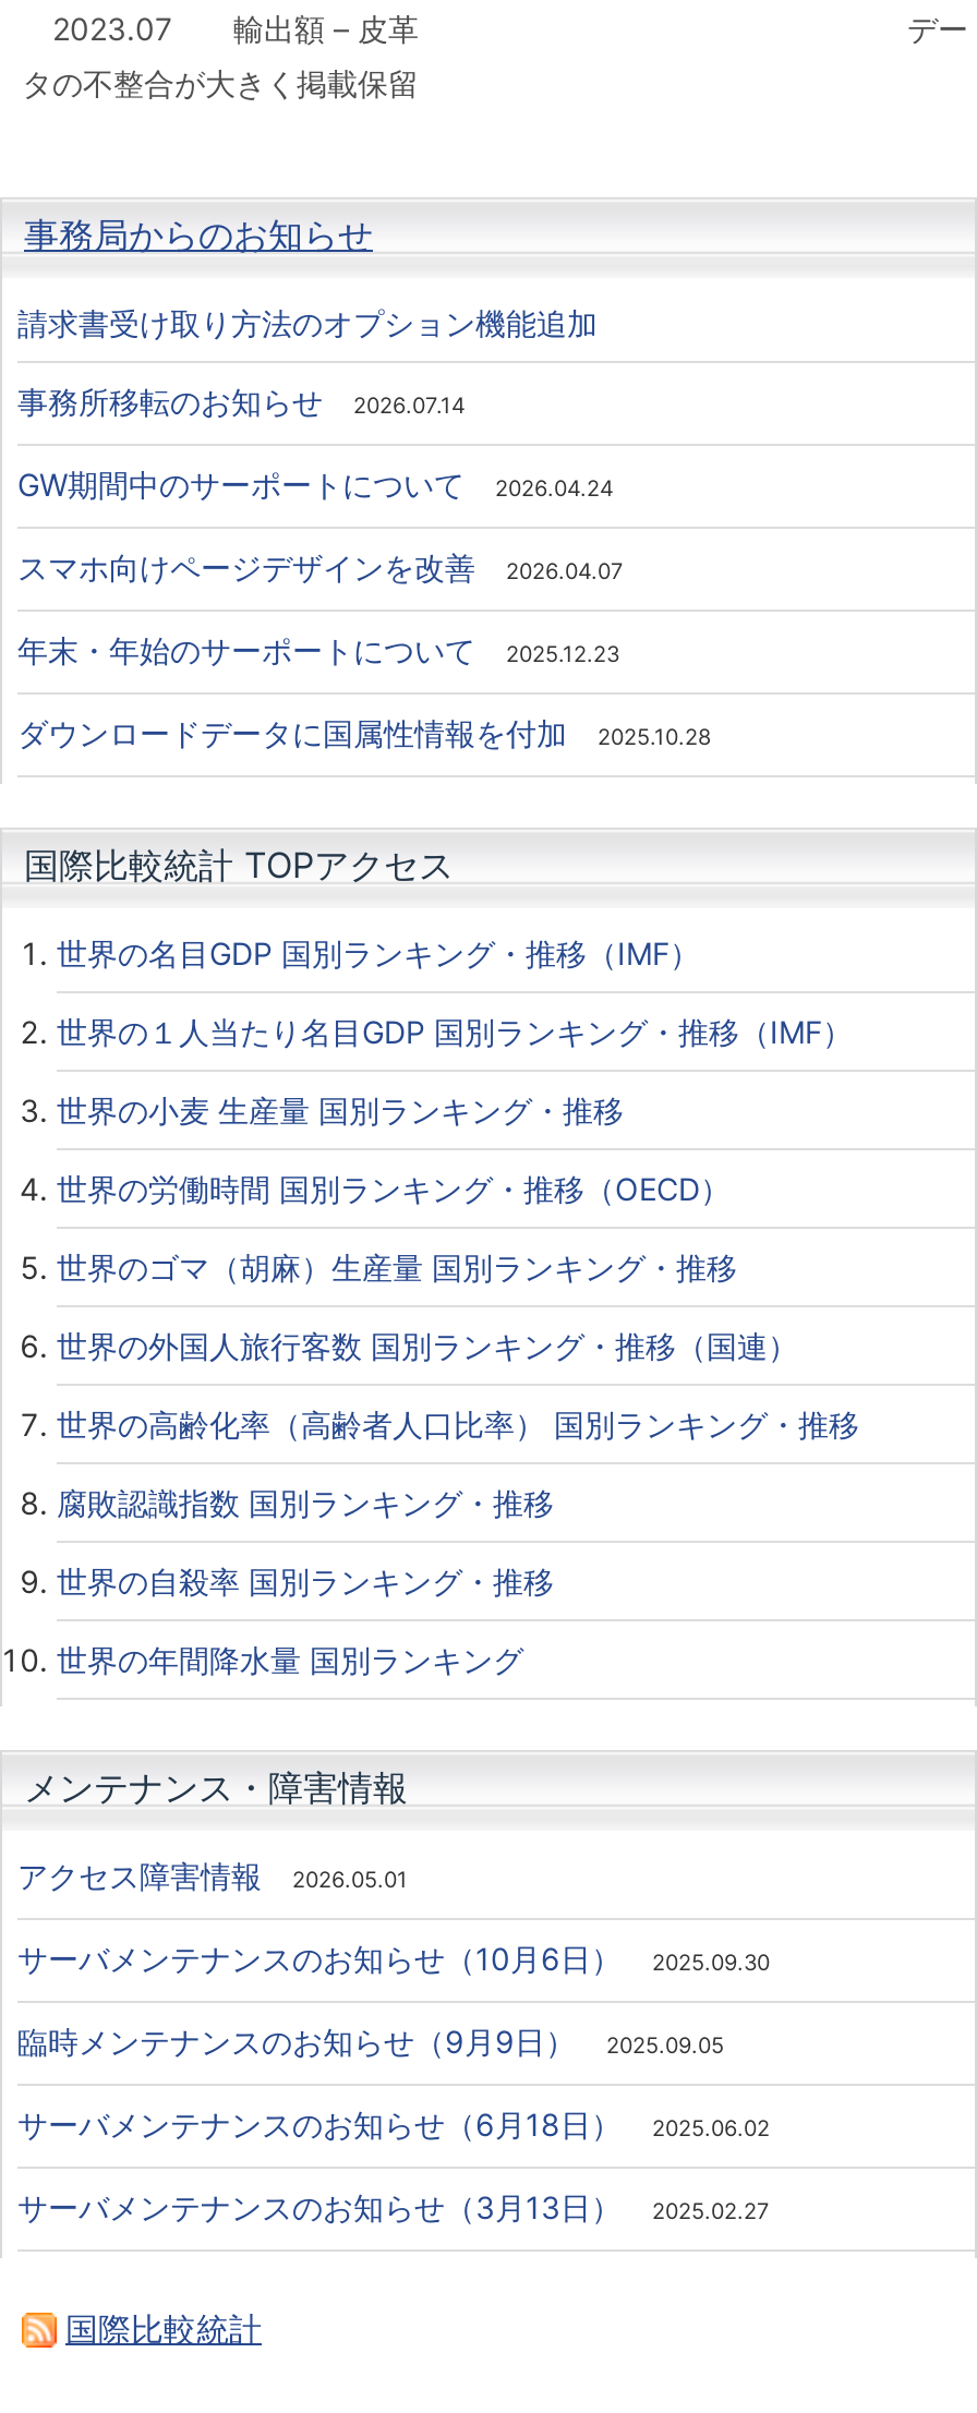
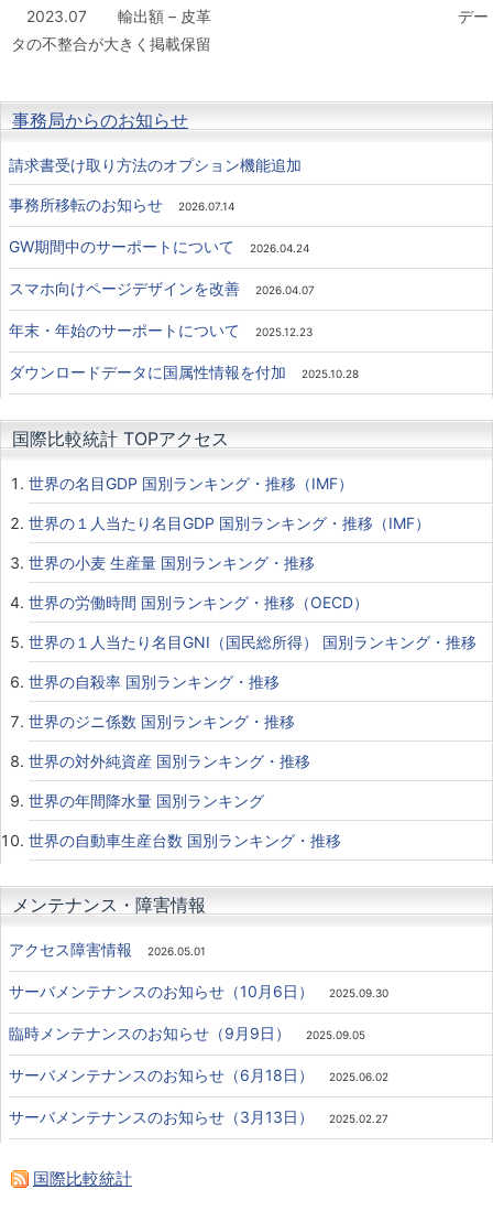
[57,1248,859,1521] 世界のゴマ（胡麻）生産量 国別ランキング・推移 | 世界の外国人旅行客数 国別ランキング・推移（国連） | 世界の高齢化率（高齢者人口比率） 国別ランキング・推移 | 腐敗認識指数 国別ランキング・推移 -> [29,632,476,651] 世界の１人当たり名目GNI（国民総所得） 国別ランキング・推移
moved [57,1563,554,1600] -> [29,672,280,691]: 世界の自殺率 国別ランキング・推移
none -> [29,712,310,770] 世界のジニ係数 国別ランキング・推移 | 世界の対外純資産 国別ランキング・推移
moved [57,1641,523,1678] -> [29,791,264,810]: 世界の年間降水量 国別ランキング
none -> [29,831,341,850] 世界の自動車生産台数 国別ランキング・推移

